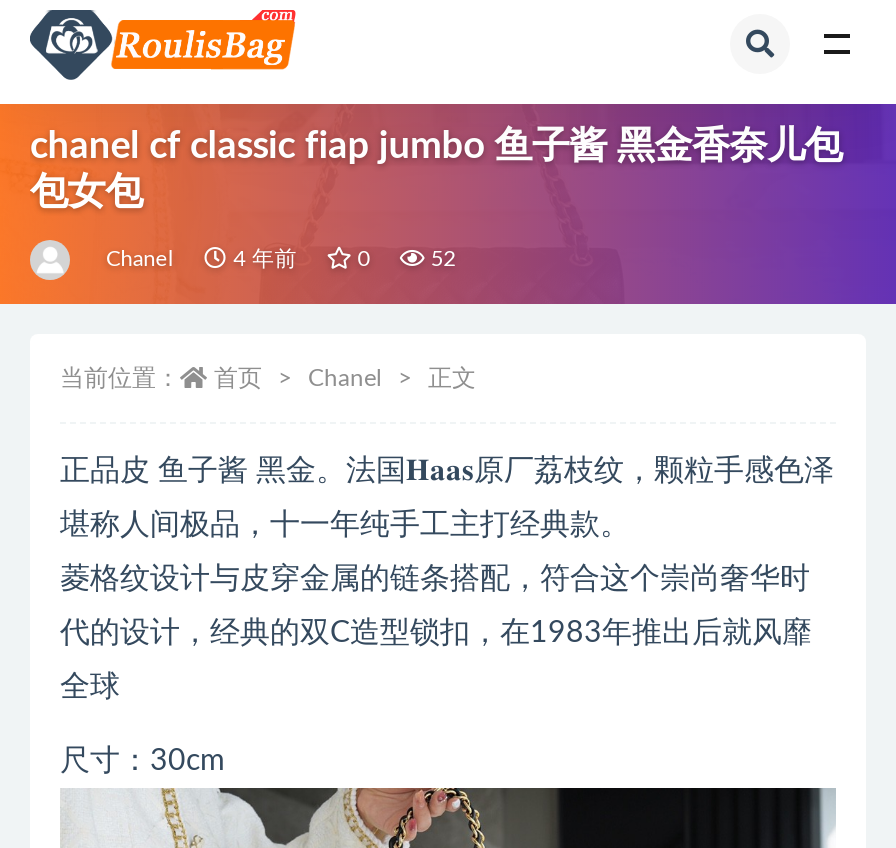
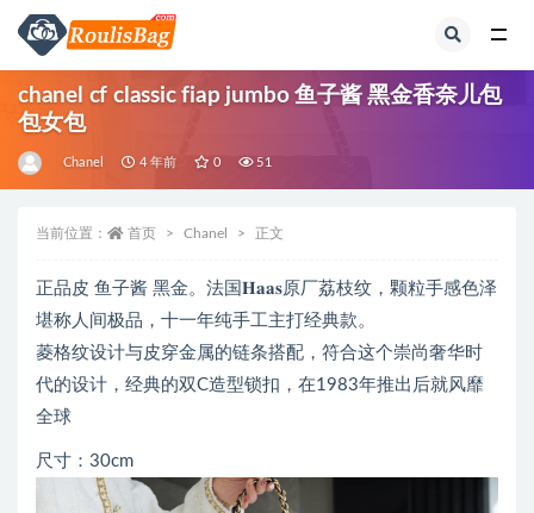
[424,248,456,270] 52 -> [253,156,272,169] 51

